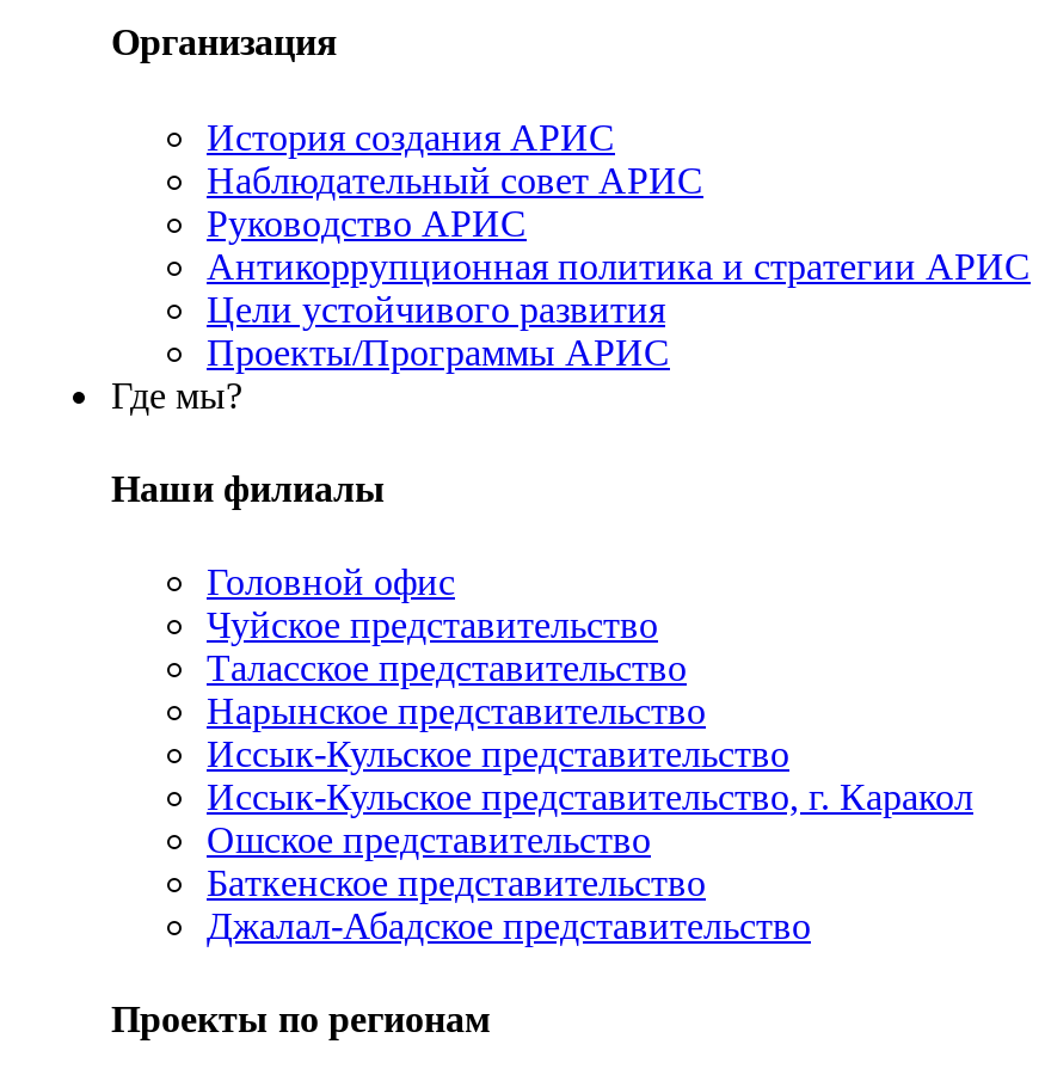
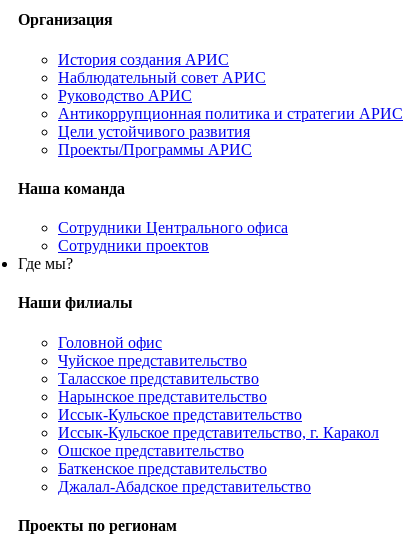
none -> [18,180,288,254] Наша команда | Сотрудники Центрального офиса | Сотрудники проектов

